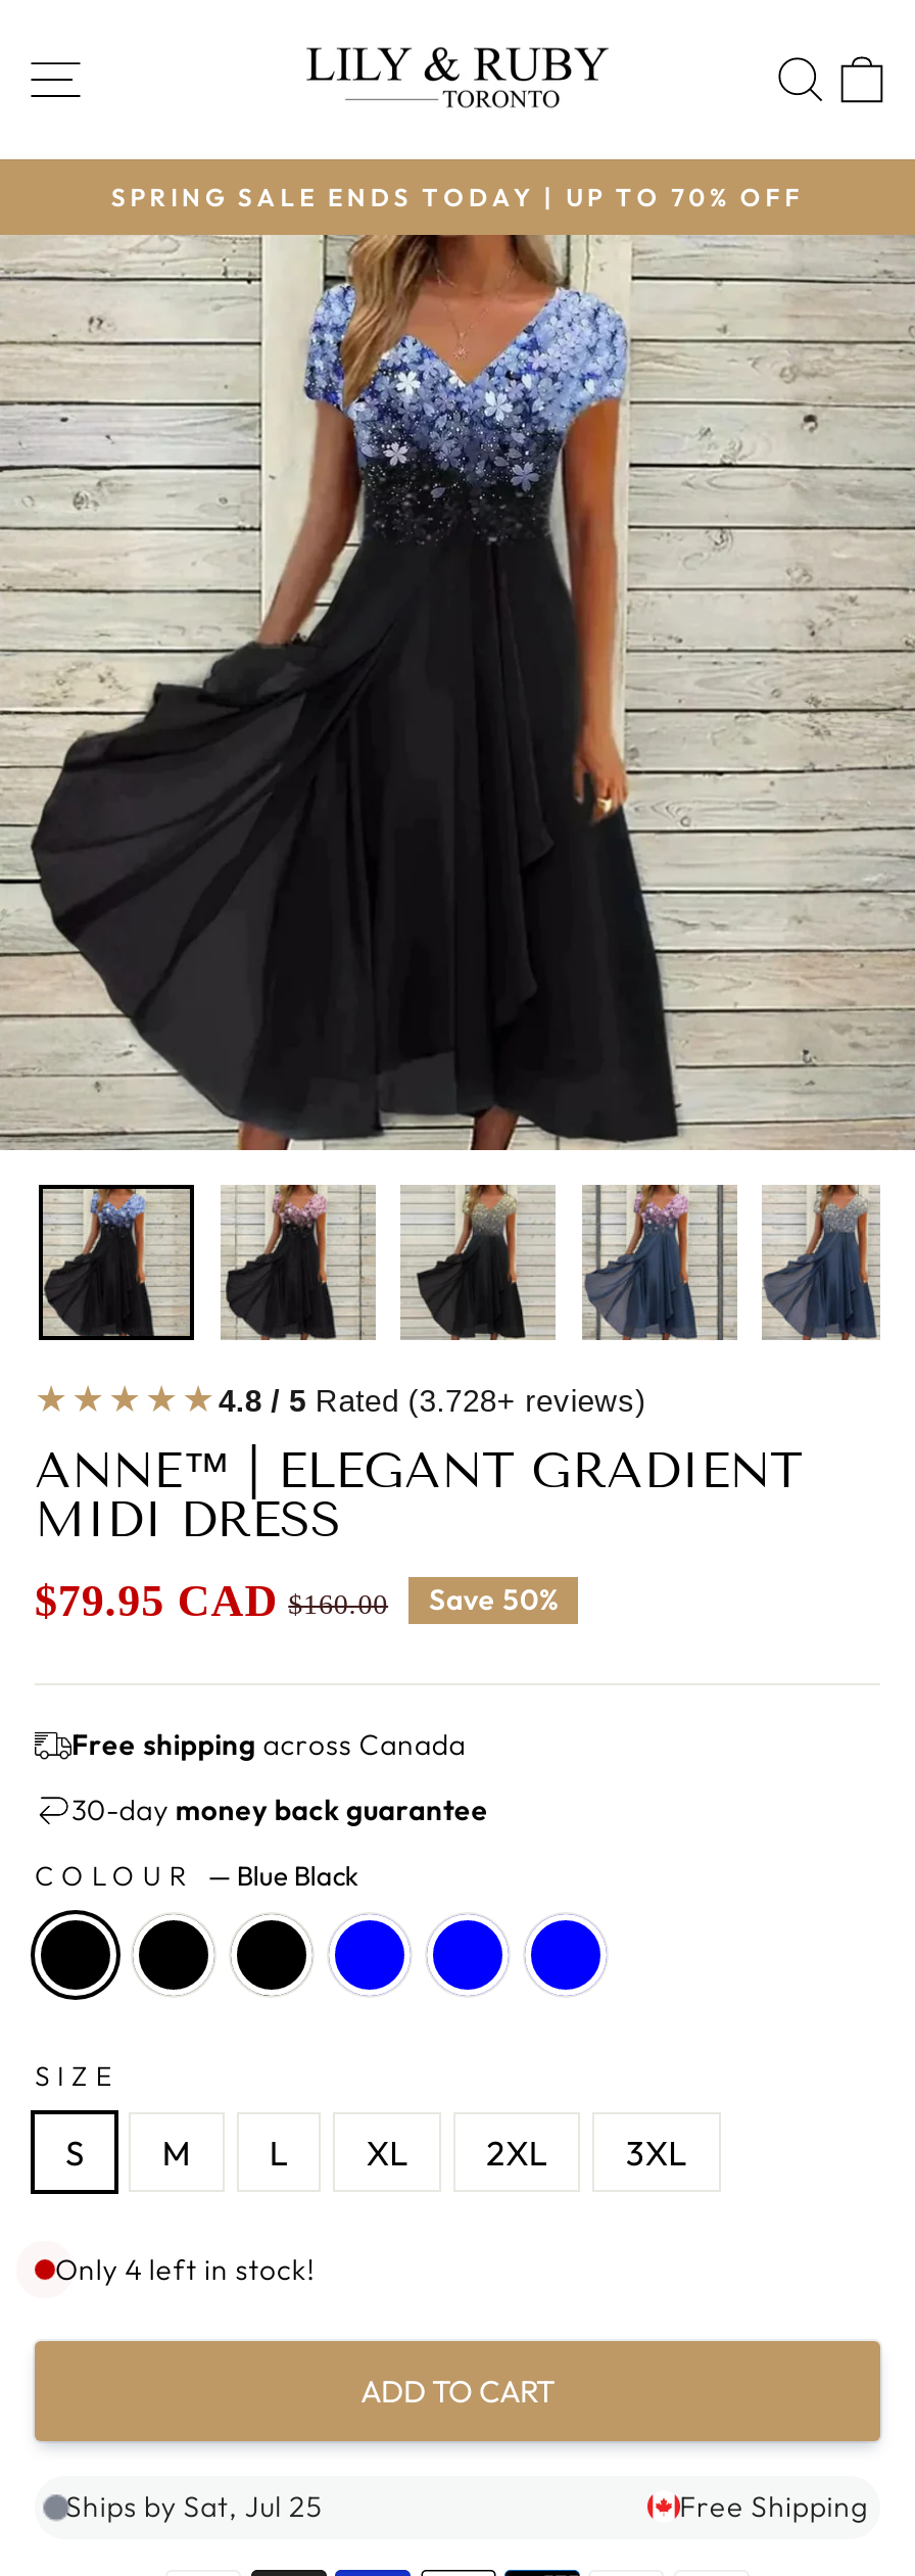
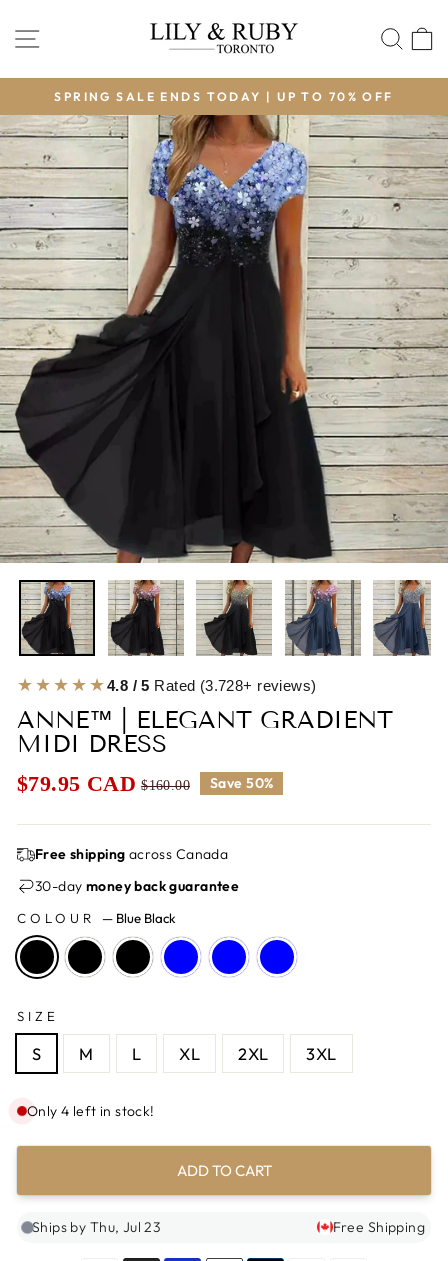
[65,2488,323,2524] Ships by Sat, Jul 25 -> [32,1218,160,1236] Ships by Thu, Jul 23

